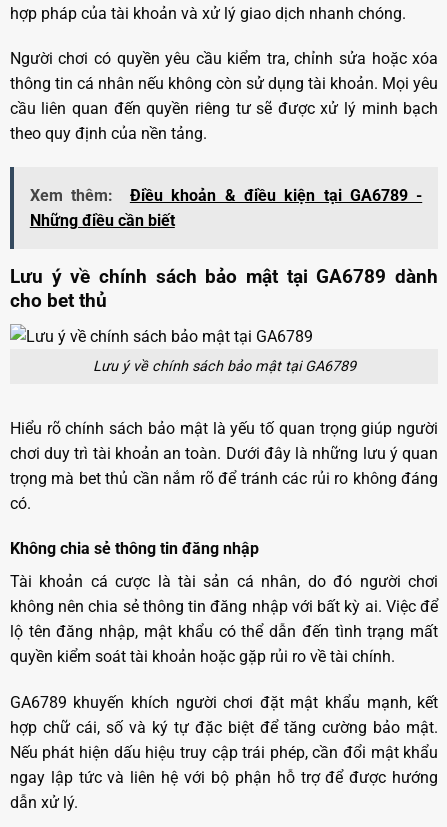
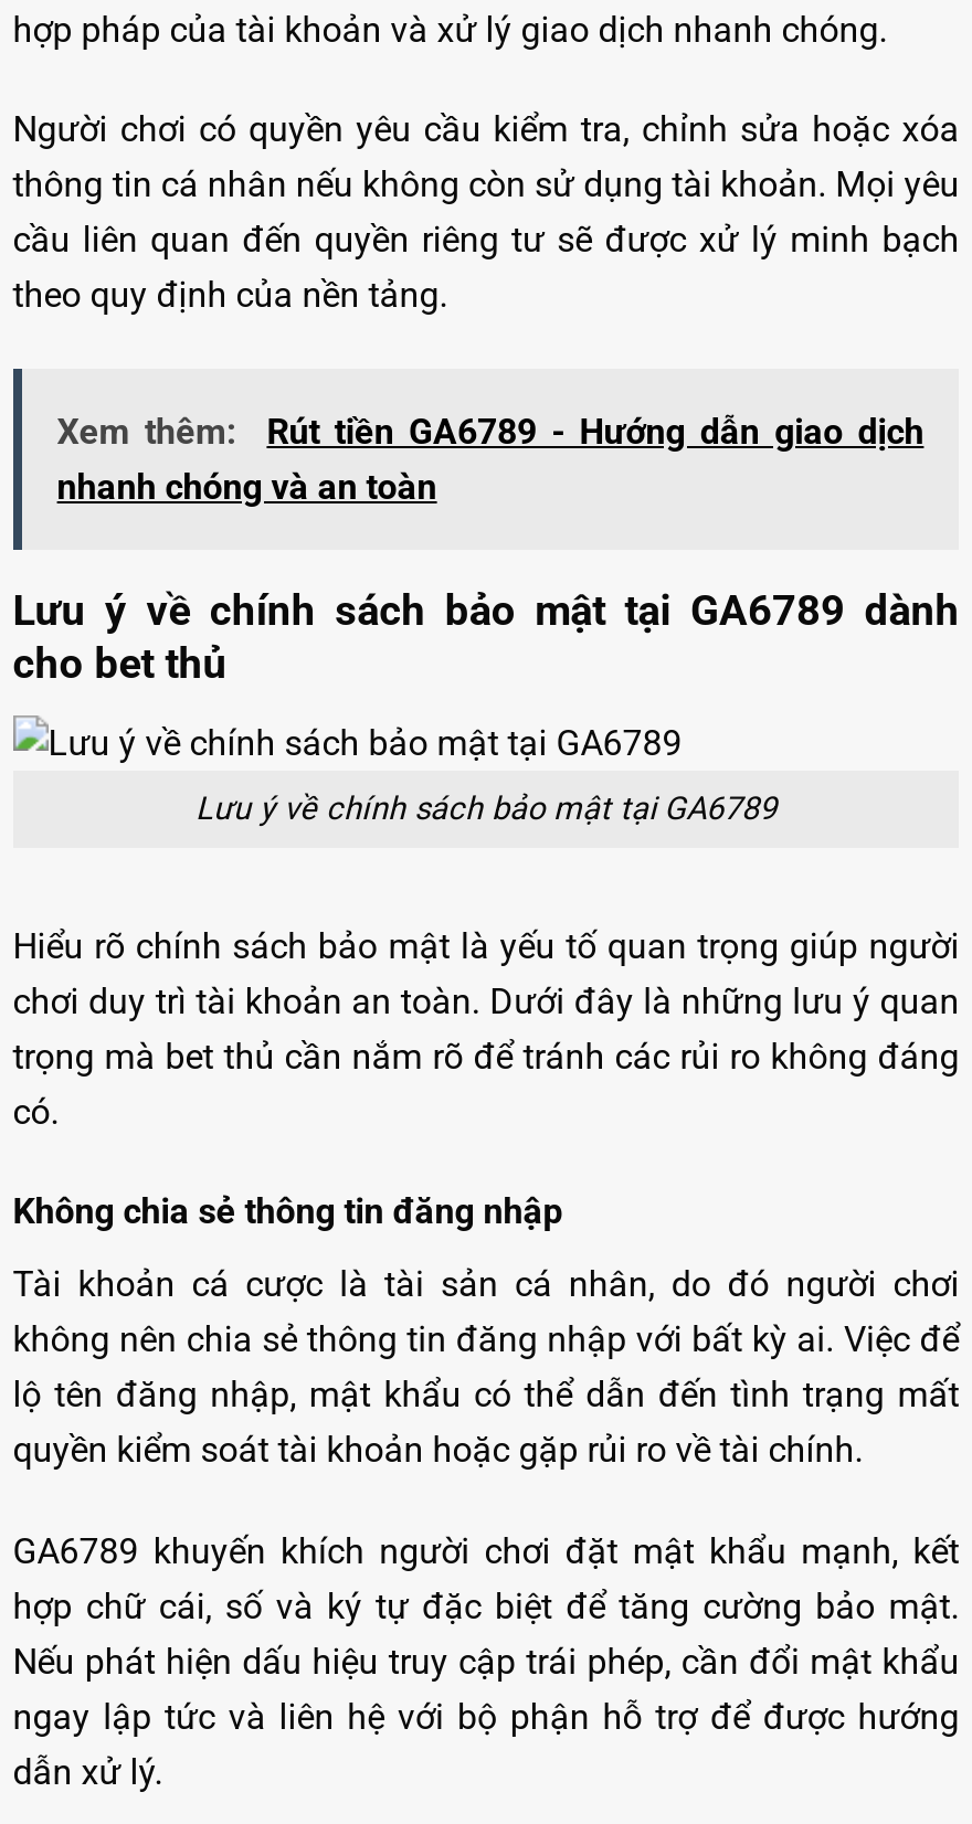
[30,186,422,230] Điều khoản & điều kiện tại GA6789 - | Những điều cần biết -> [57,411,924,509] Rút tiền GA6789 - Hướng dẫn giao dịch | nhanh chóng và an toàn

